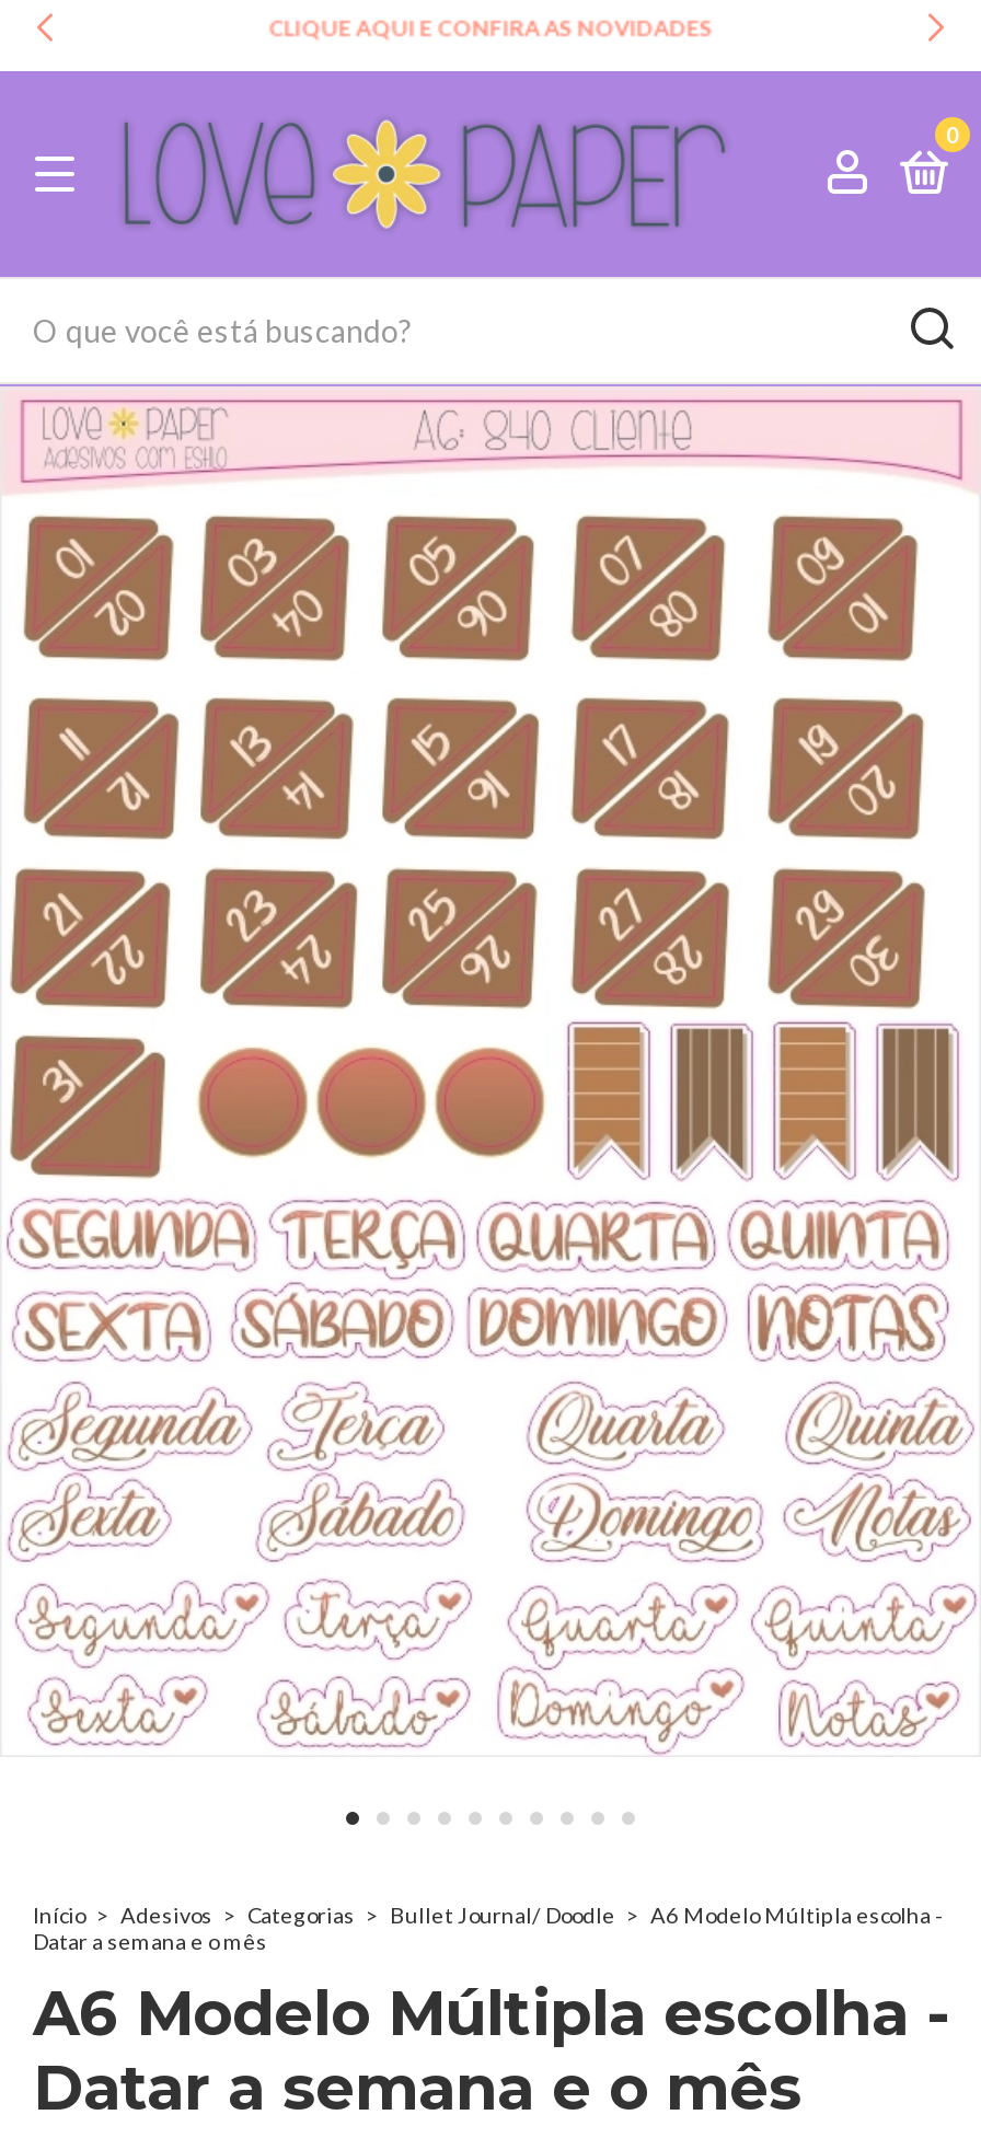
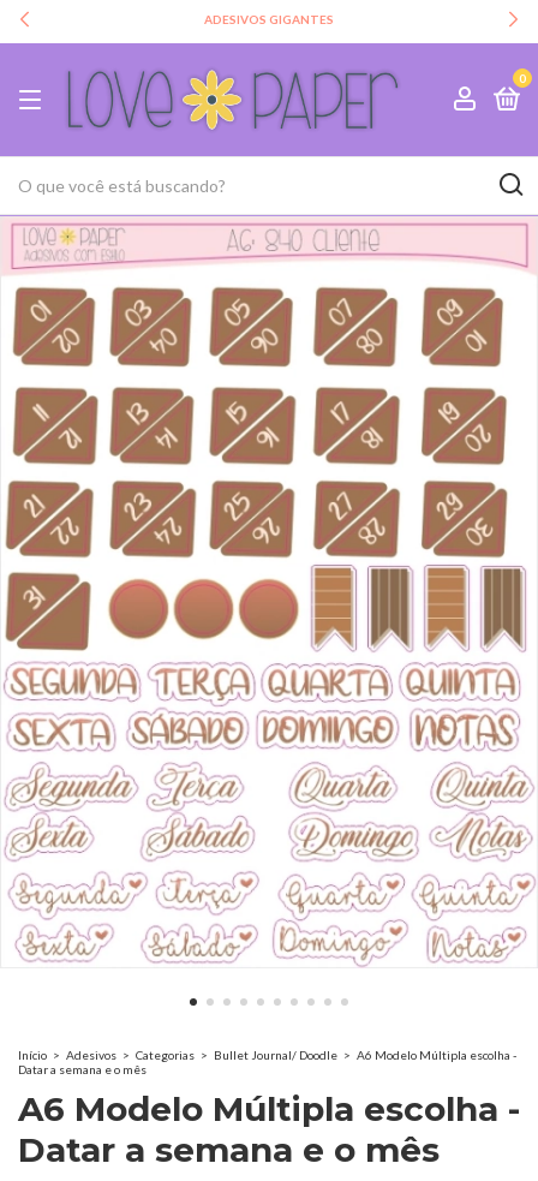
[268,14,713,41] CLIQUE AQUI E CONFIRA AS NOVIDADES -> [204,12,334,26] ADESIVOS GIGANTES

